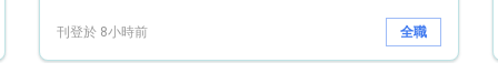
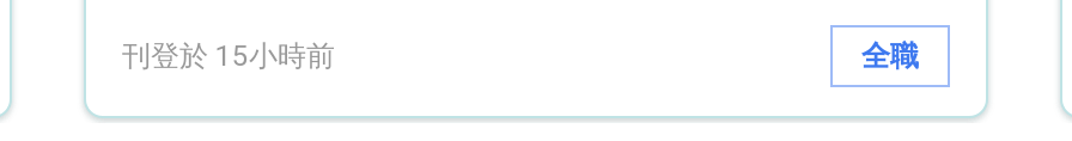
[57,24,148,39] 刊登於 8小時前 -> [122,38,335,72] 刊登於 15小時前

